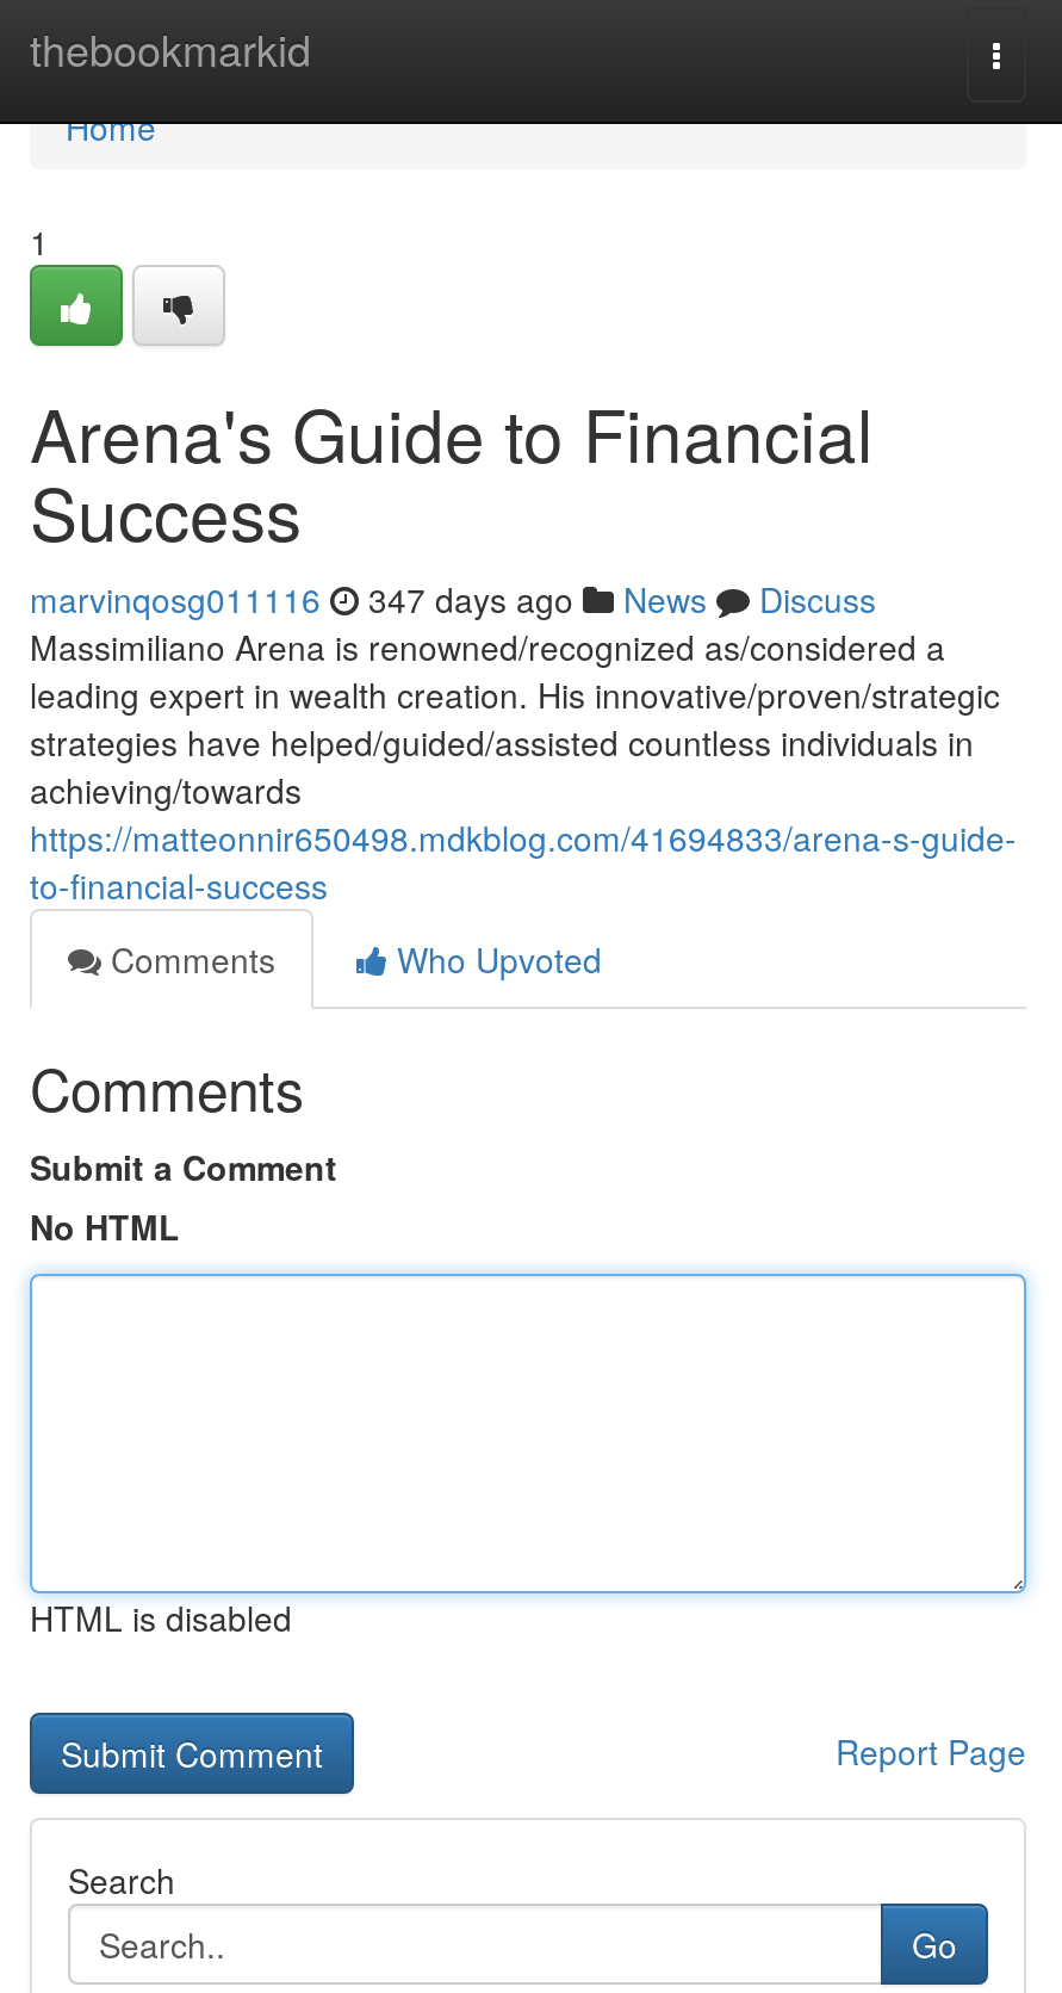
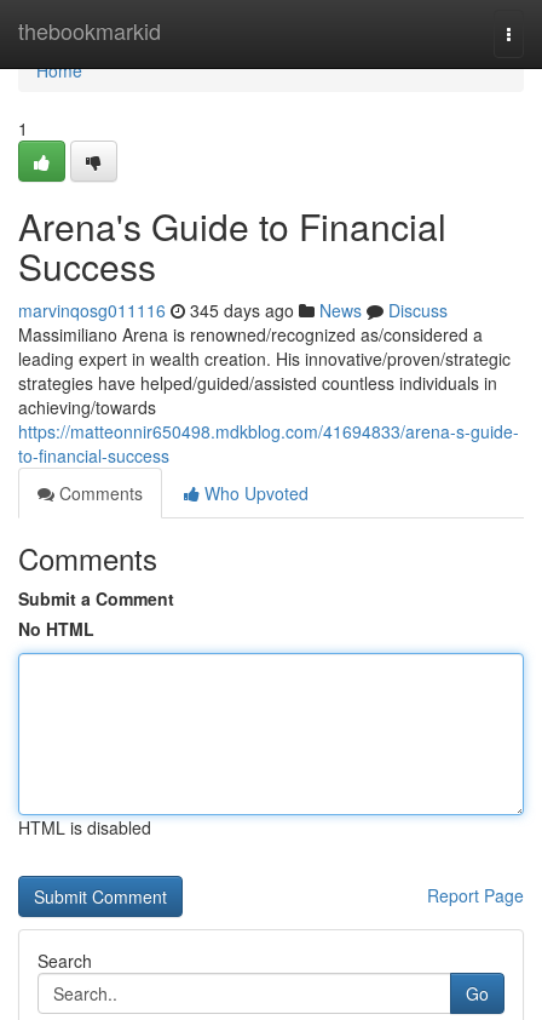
[30,575,876,623] marvinqosg011116 347 days ago News Discuss -> [18,298,448,322] marvinqosg011116 345 days ago News Discuss

